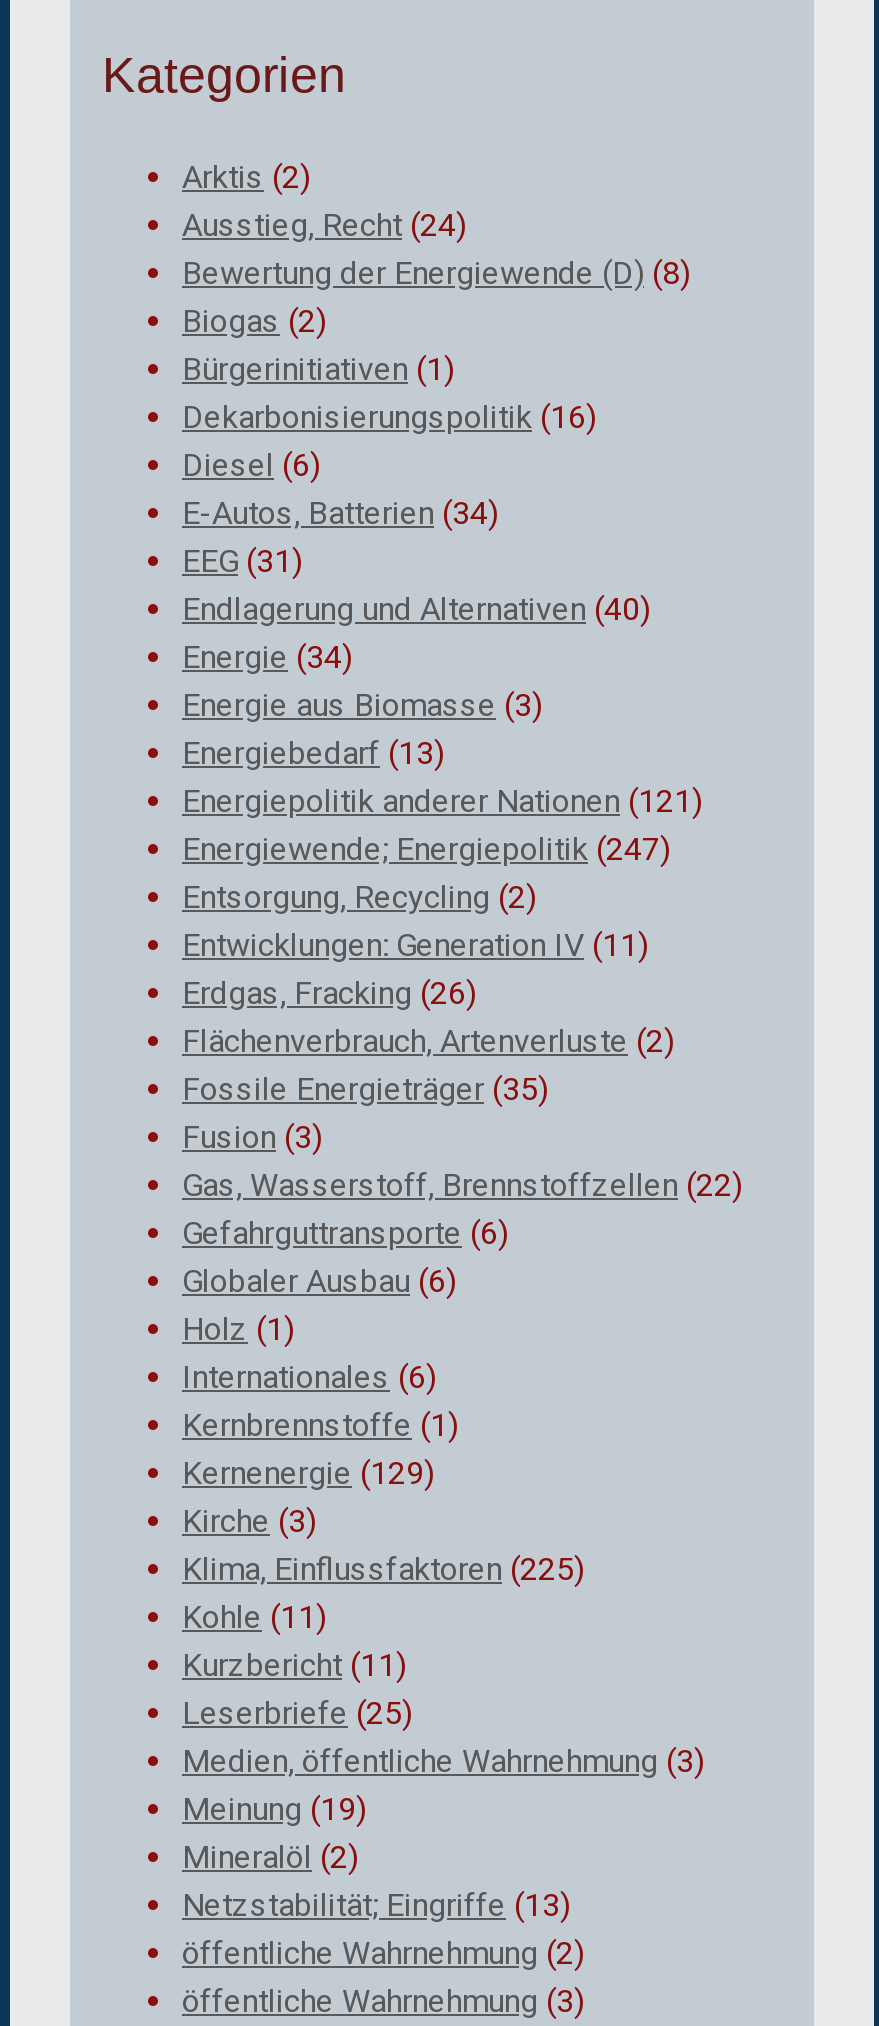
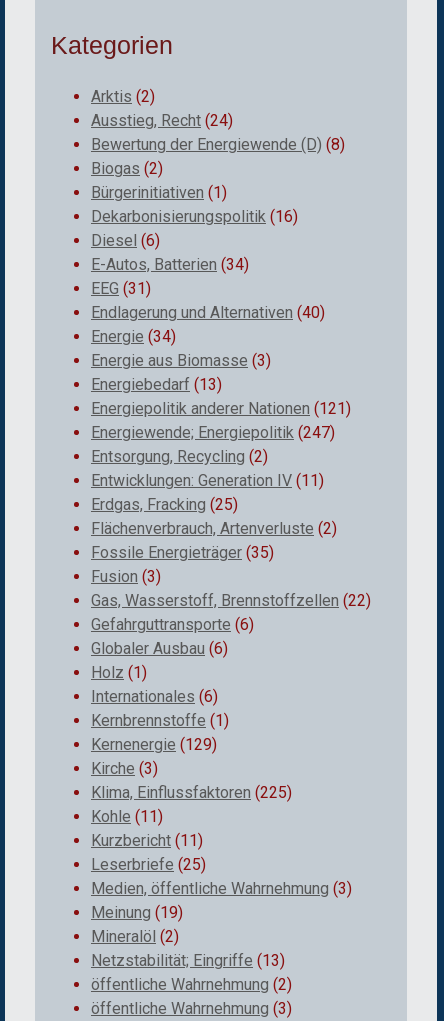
[182,973,476,1011] Erdgas, Fracking (26) -> [91,495,238,514] Erdgas, Fracking (25)

